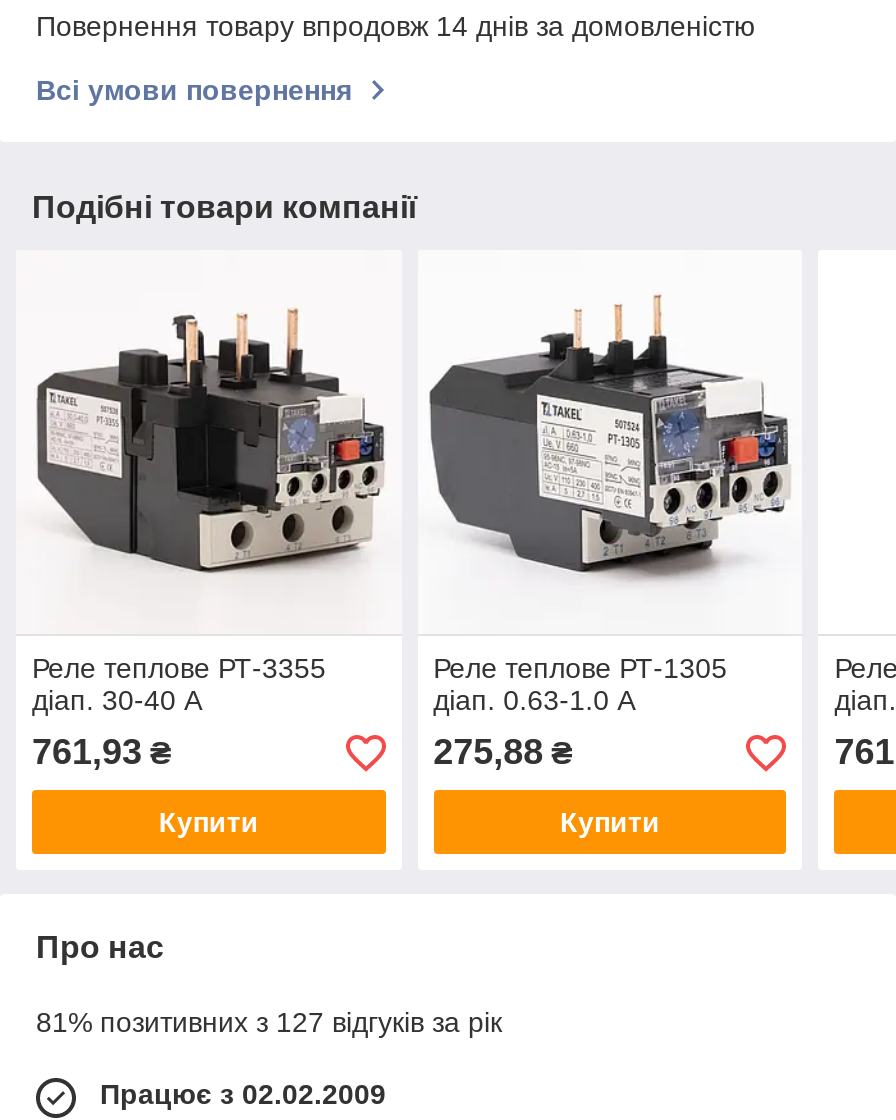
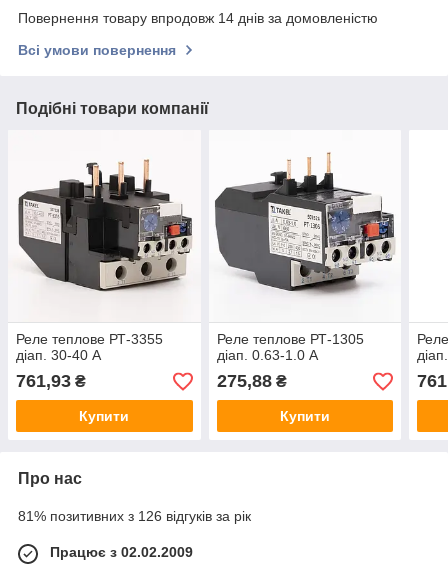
[36,1007,502,1039] 81% позитивних з 127 відгуків за рік -> [18,508,251,524] 81% позитивних з 126 відгуків за рік

